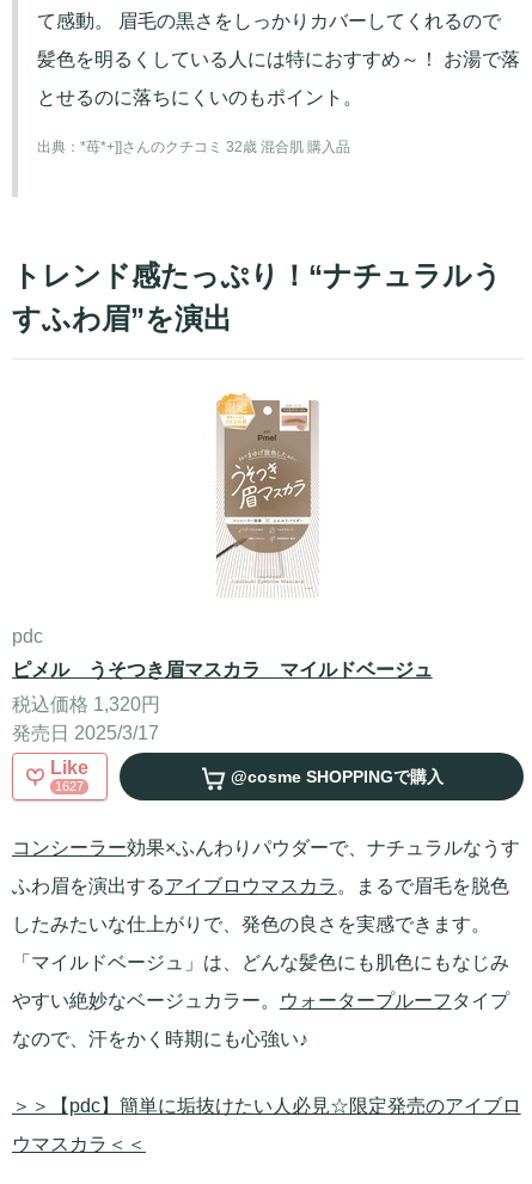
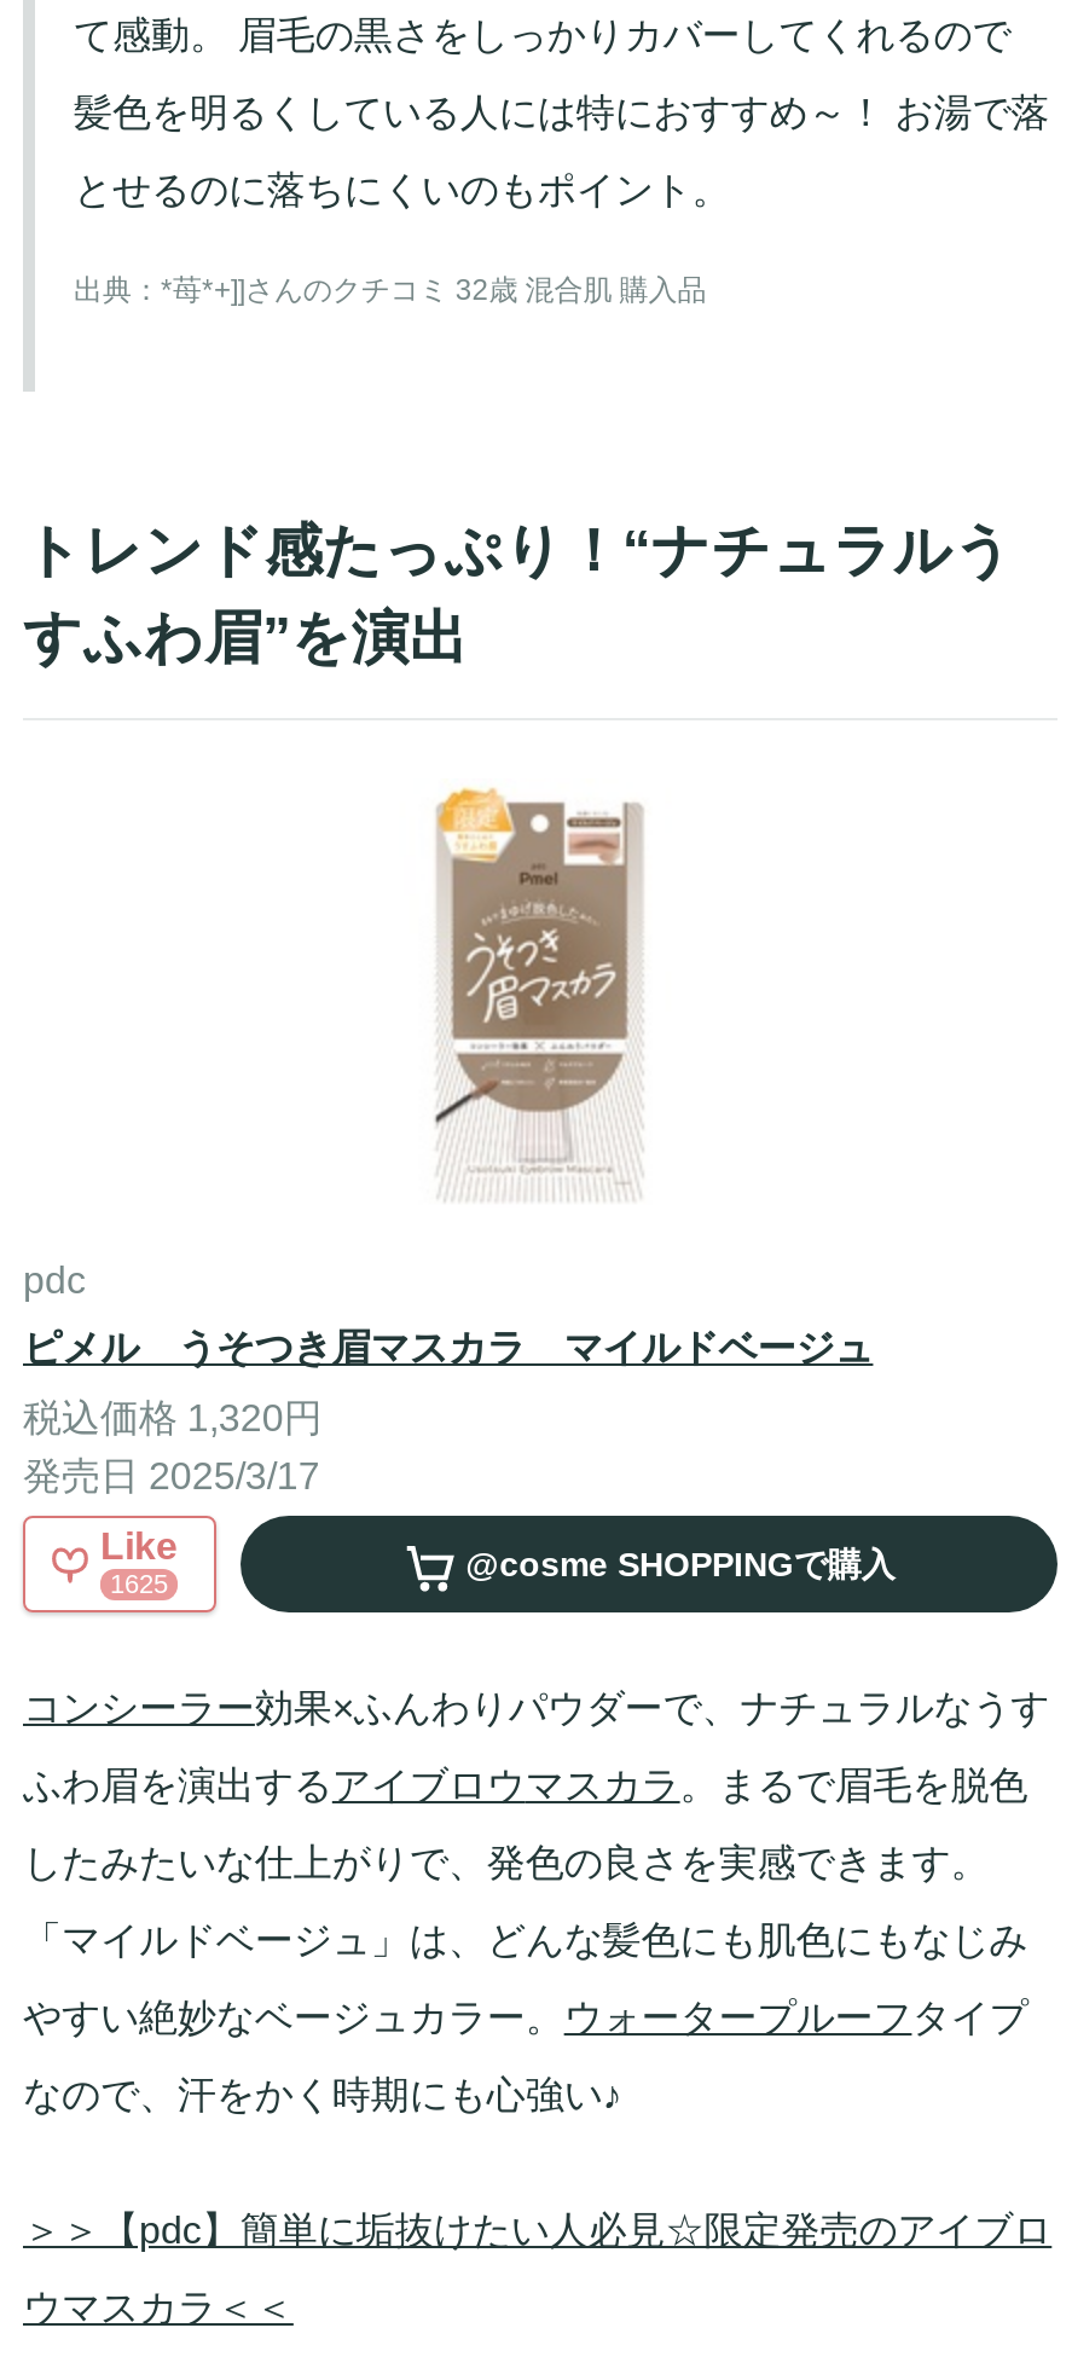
[55,779,84,793] 1627 -> [110,1568,168,1597] 1625

